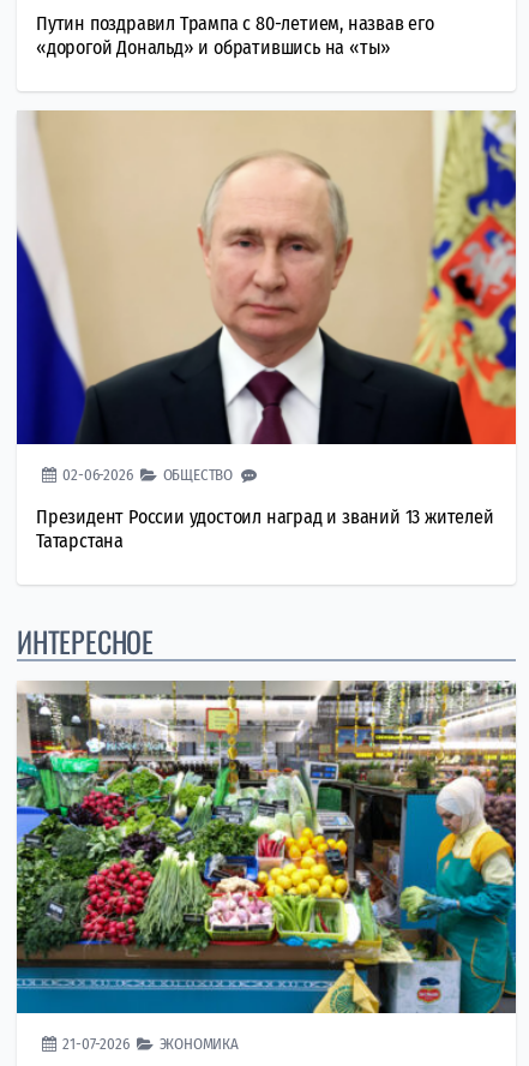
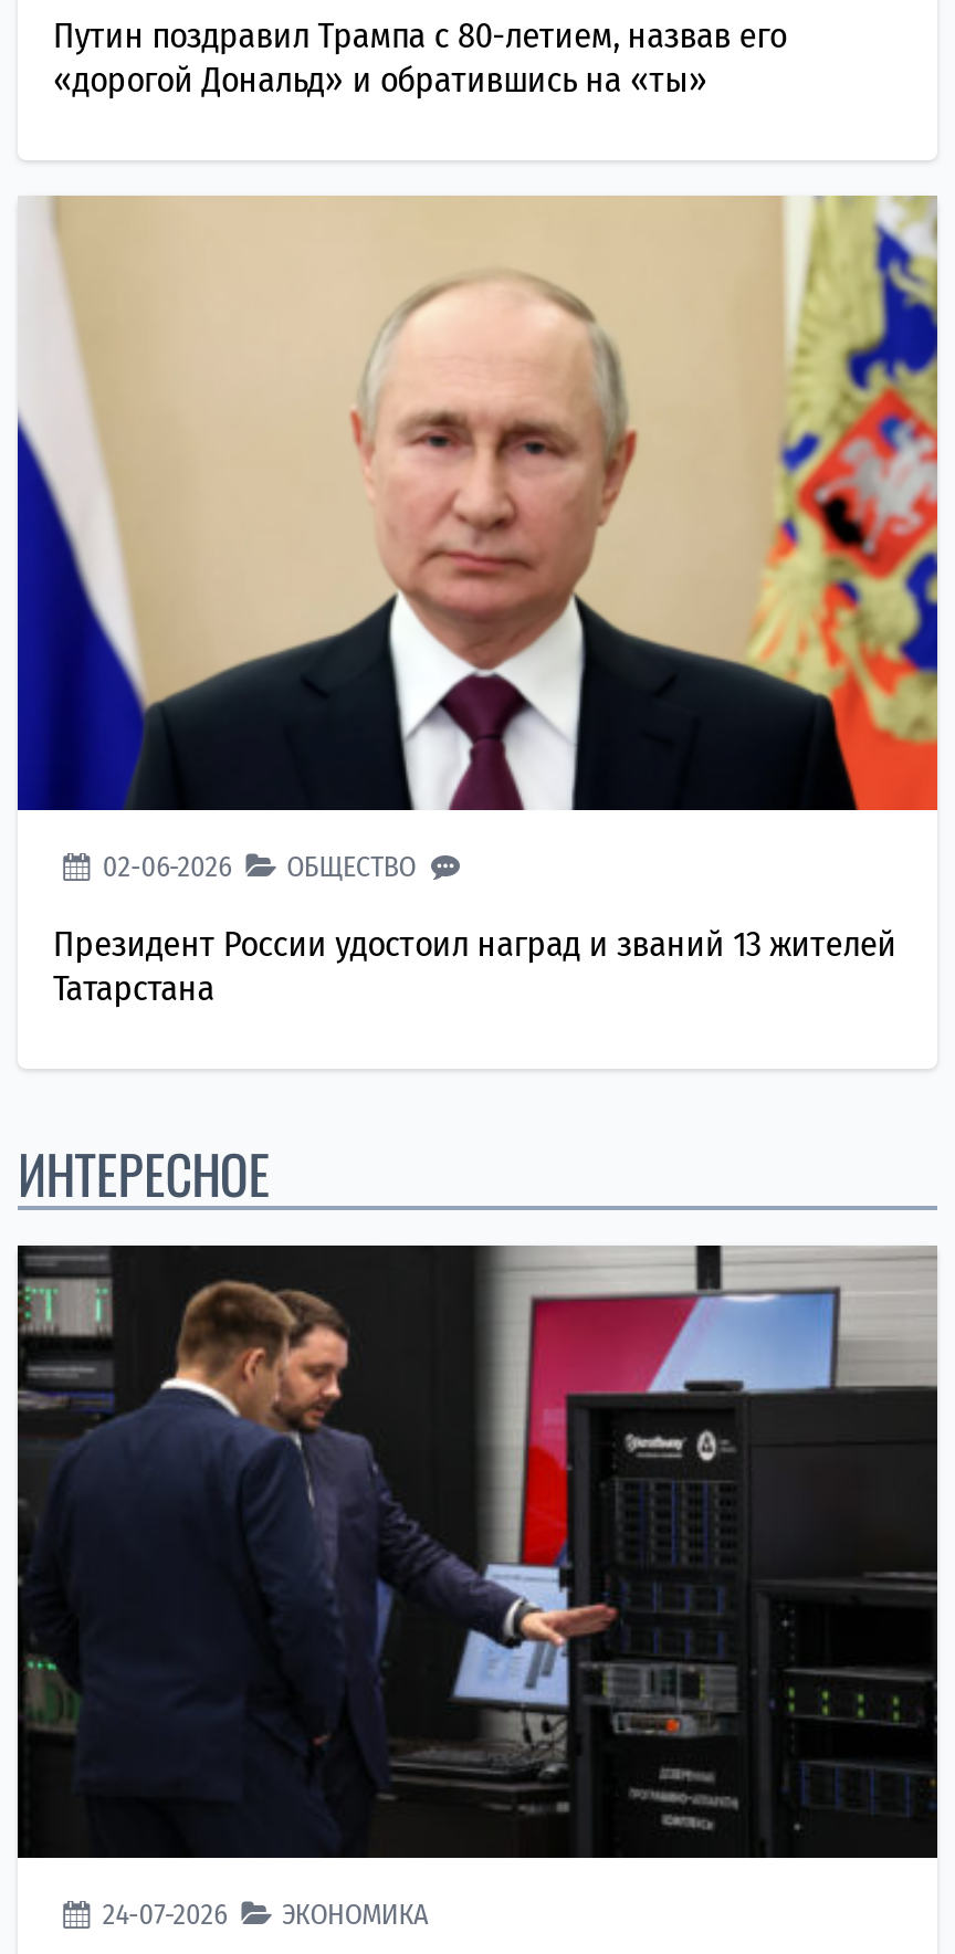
[16,679,517,1053] [image] | 21-07-2026 ЭКОНОМИКА -> [15,1243,940,1931] [image] | 24-07-2026 ЭКОНОМИКА

